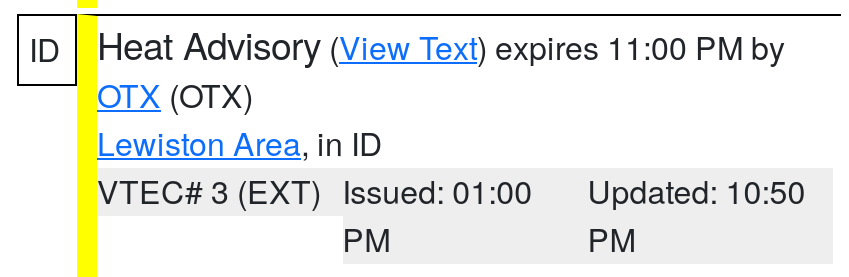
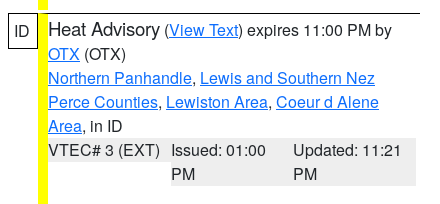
[97,120,383,166] Lewiston Area, in ID -> [48,66,379,137] Northern Panhandle, Lewis and Southern Nez | Perce Counties, Lewiston Area, Coeur d Alene | Area, in ID
[97,168,805,214] VTEC# 3 (EXT) Issued: 01:00 Updated: 10:50 -> [48,138,402,161] VTEC# 3 (EXT) Issued: 01:00 Updated: 11:21

